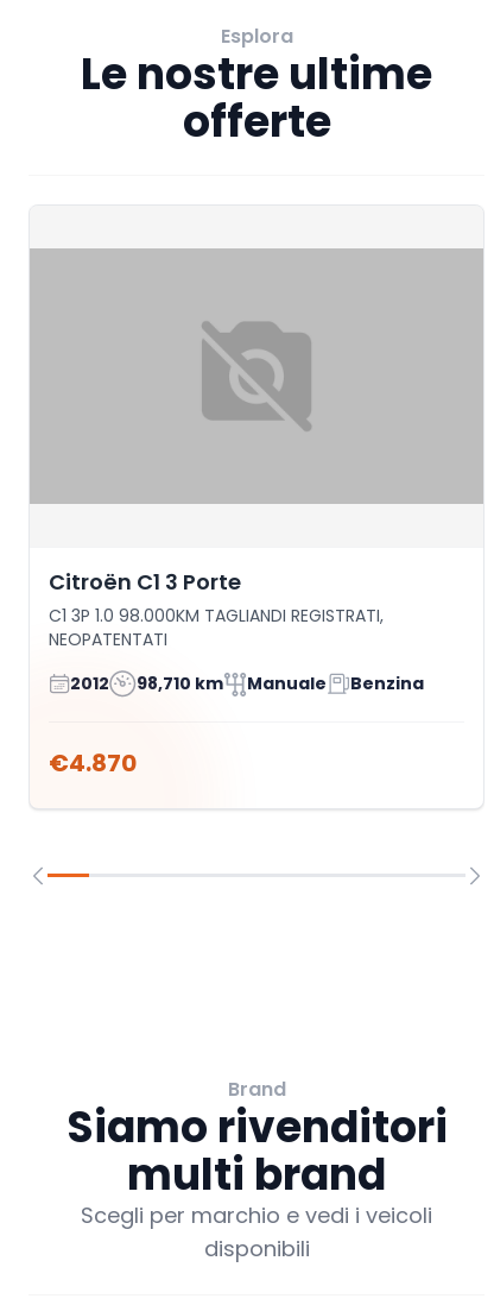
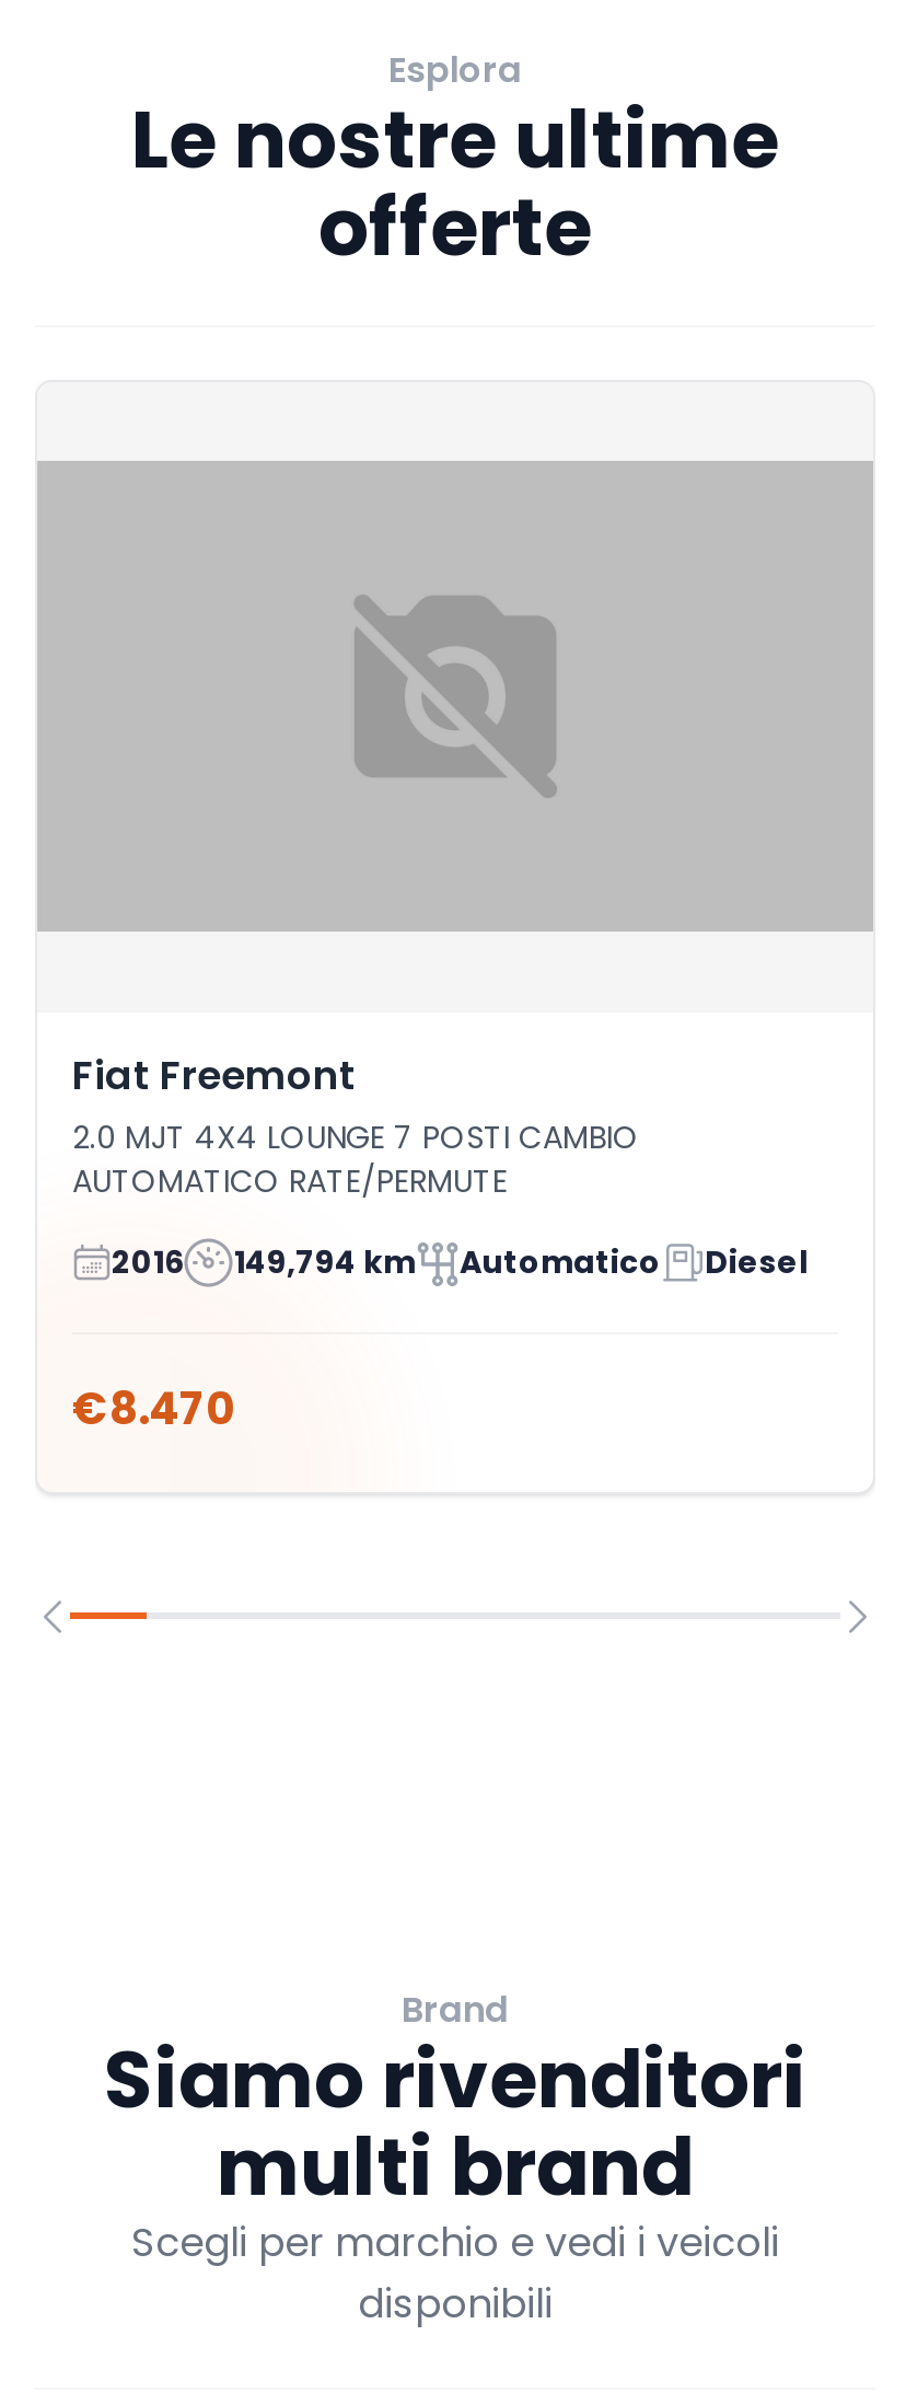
[49,566,384,651] Citroën C1 3 Porte | C1 3P 1.0 98.000KM TAGLIANDI REGISTRATI, | NEOPATENTATI -> [72,1047,639,1202] Fiat Freemont | 2.0 MJT 4X4 LOUNGE 7 POSTI CAMBIO | AUTOMATICO RATE/PERMUTE
[70,672,424,695] 2012 | 98,710 km | Manuale | Benzina -> [112,1240,808,1284] 2016 | 149,794 km | Automatico | Diesel
[49,746,137,779] €4.870 -> [72,1377,234,1438] €8.470

